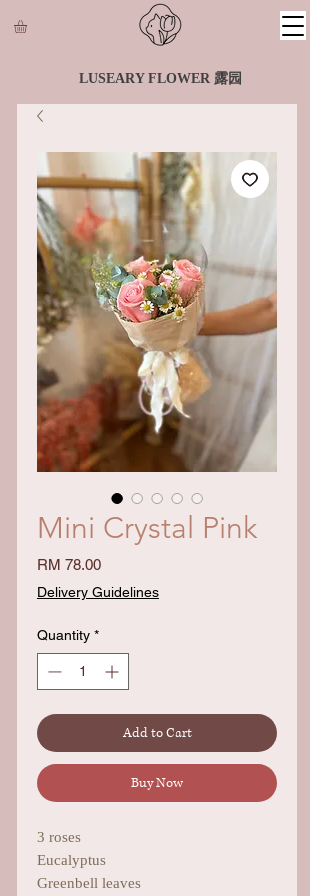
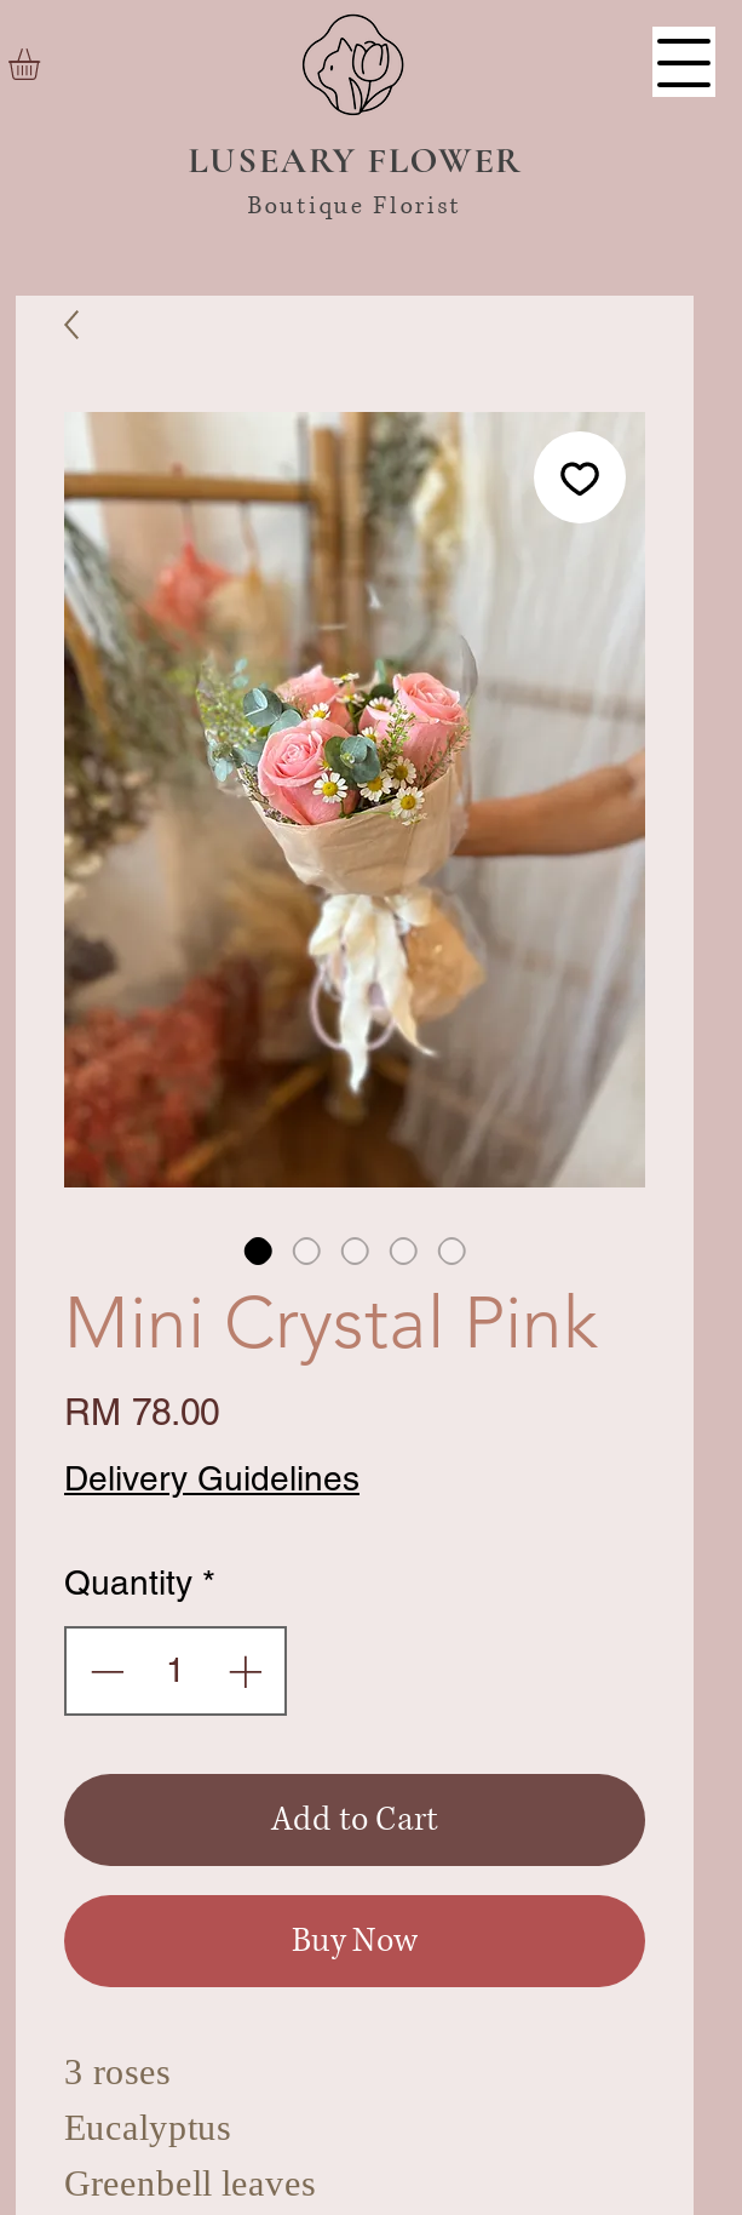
[78,71,241,86] LUSEARY FLOWER 露园 -> [188,138,521,223] LUSEARY FLOWER | Boutique Florist

